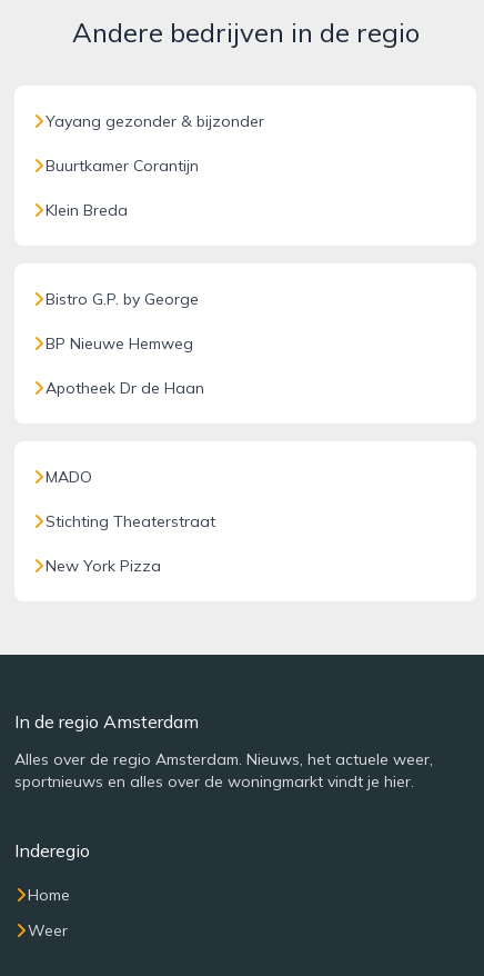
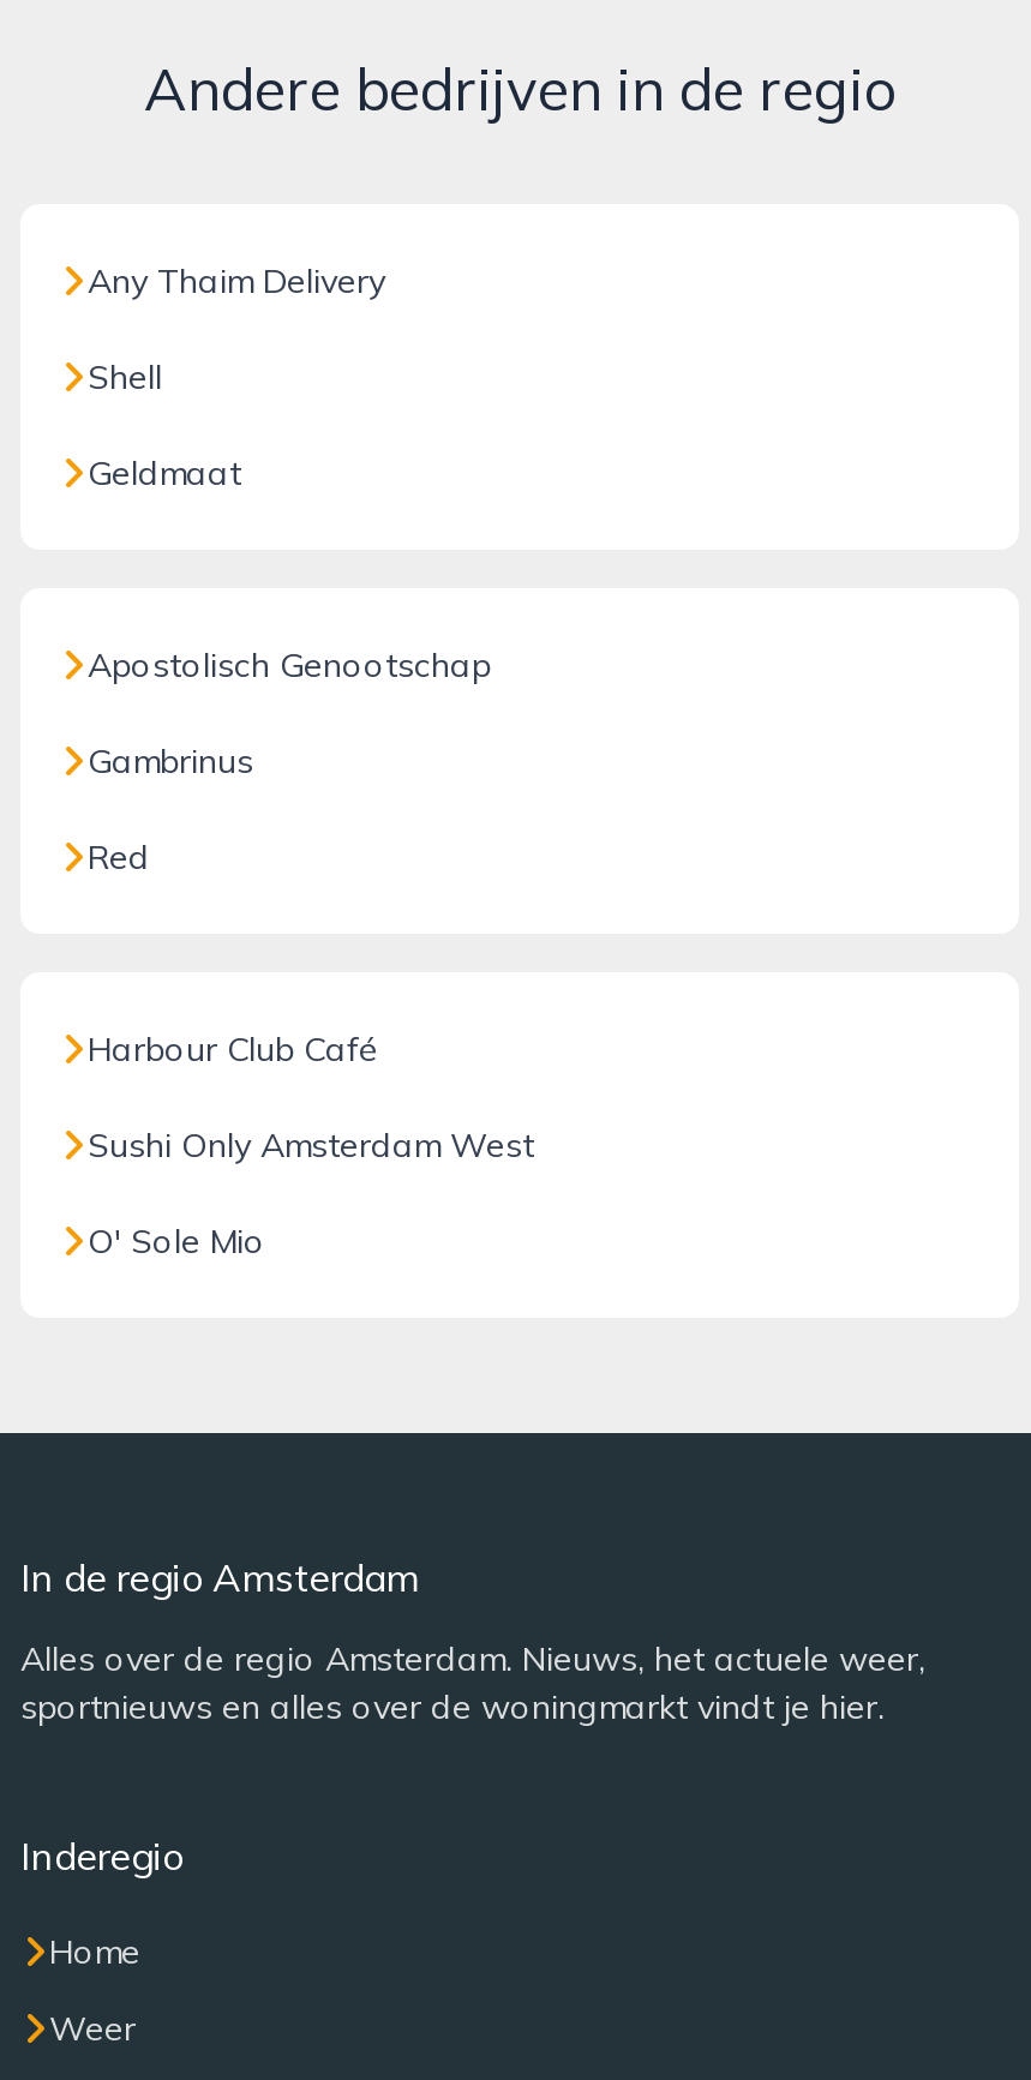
[46,111,264,131] Yayang gezonder & bijzonder -> [88,259,385,302] Any Thaim Delivery
[46,156,199,176] Buurtkamer Corantijn -> [88,355,162,398] Shell
[46,200,128,220] Klein Breda -> [88,451,241,494] Geldmaat
[46,289,199,309] Bistro G.P. by George -> [88,643,491,687] Apostolisch Genootschap
[46,333,193,353] BP Nieuwe Hemweg -> [88,739,253,783] Gambrinus
[46,378,204,398] Apotheek Dr de Haan -> [88,835,150,879] Red
[46,467,92,487] MADO -> [88,1027,378,1071] Harbour Club Café
[46,511,215,531] Stichting Theaterstraat -> [88,1123,534,1167] Sushi Only Amsterdam West
[46,556,161,576] New York Pizza -> [88,1219,265,1263] O' Sole Mio

